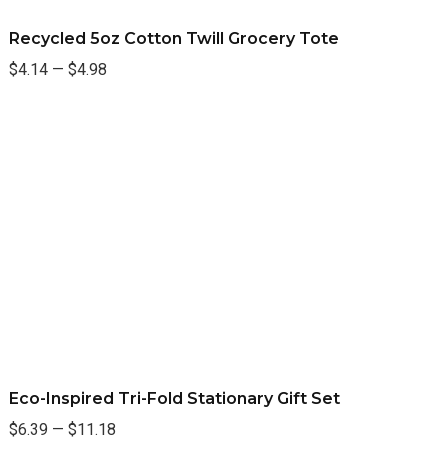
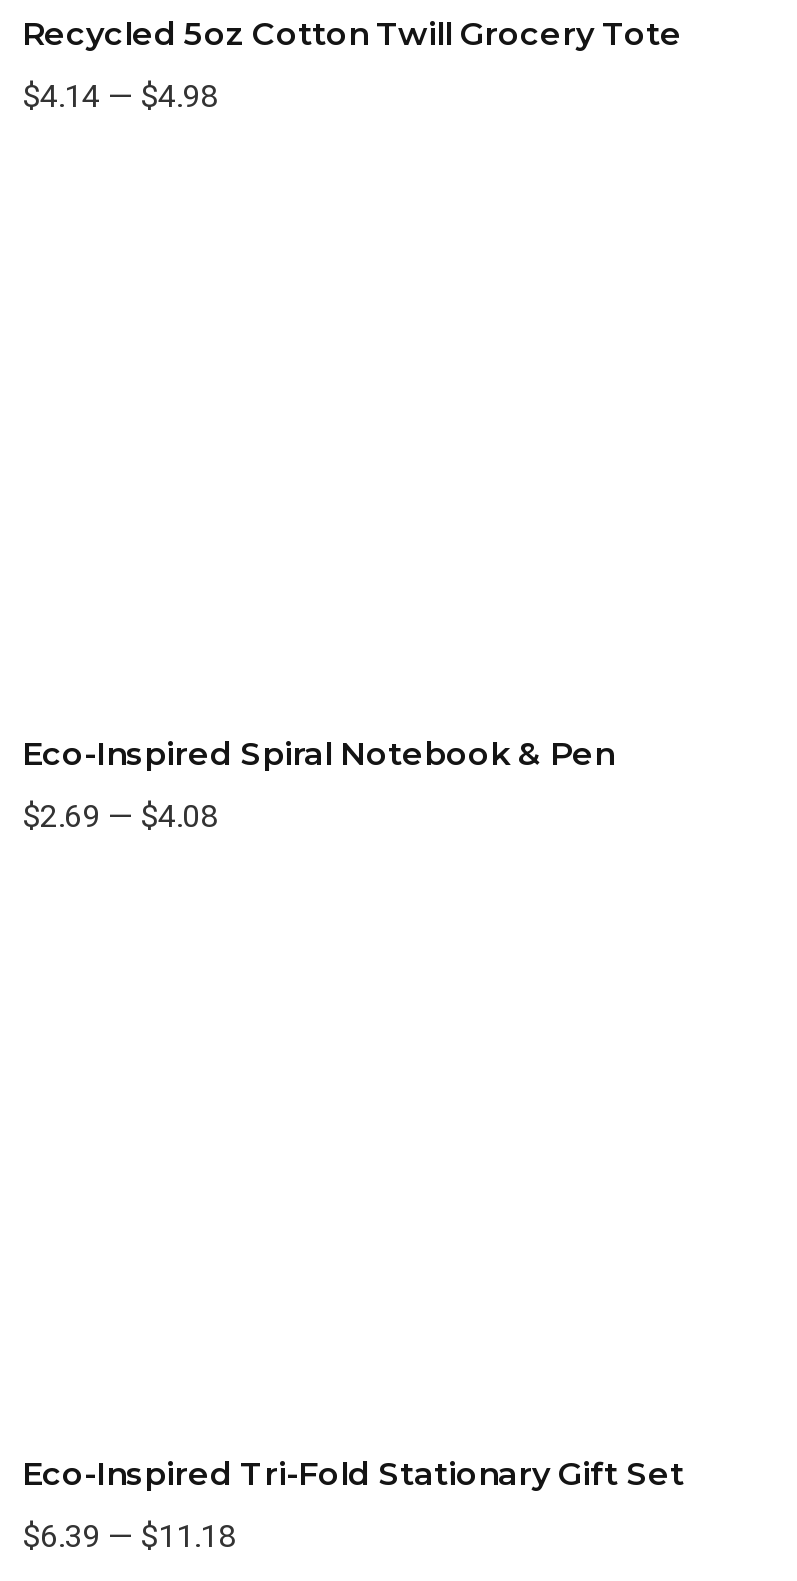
none -> [22,735,614,835] Eco-Inspired Spiral Notebook & Pen | $2.69 — $4.08

